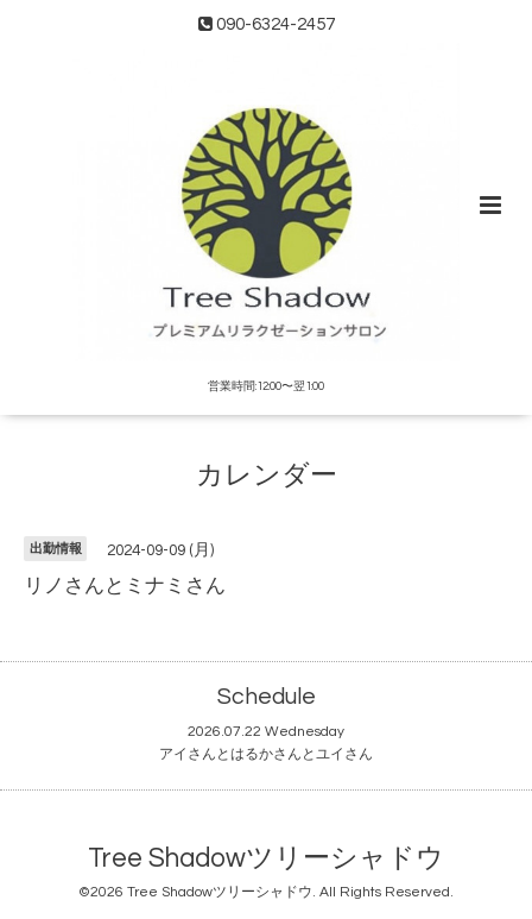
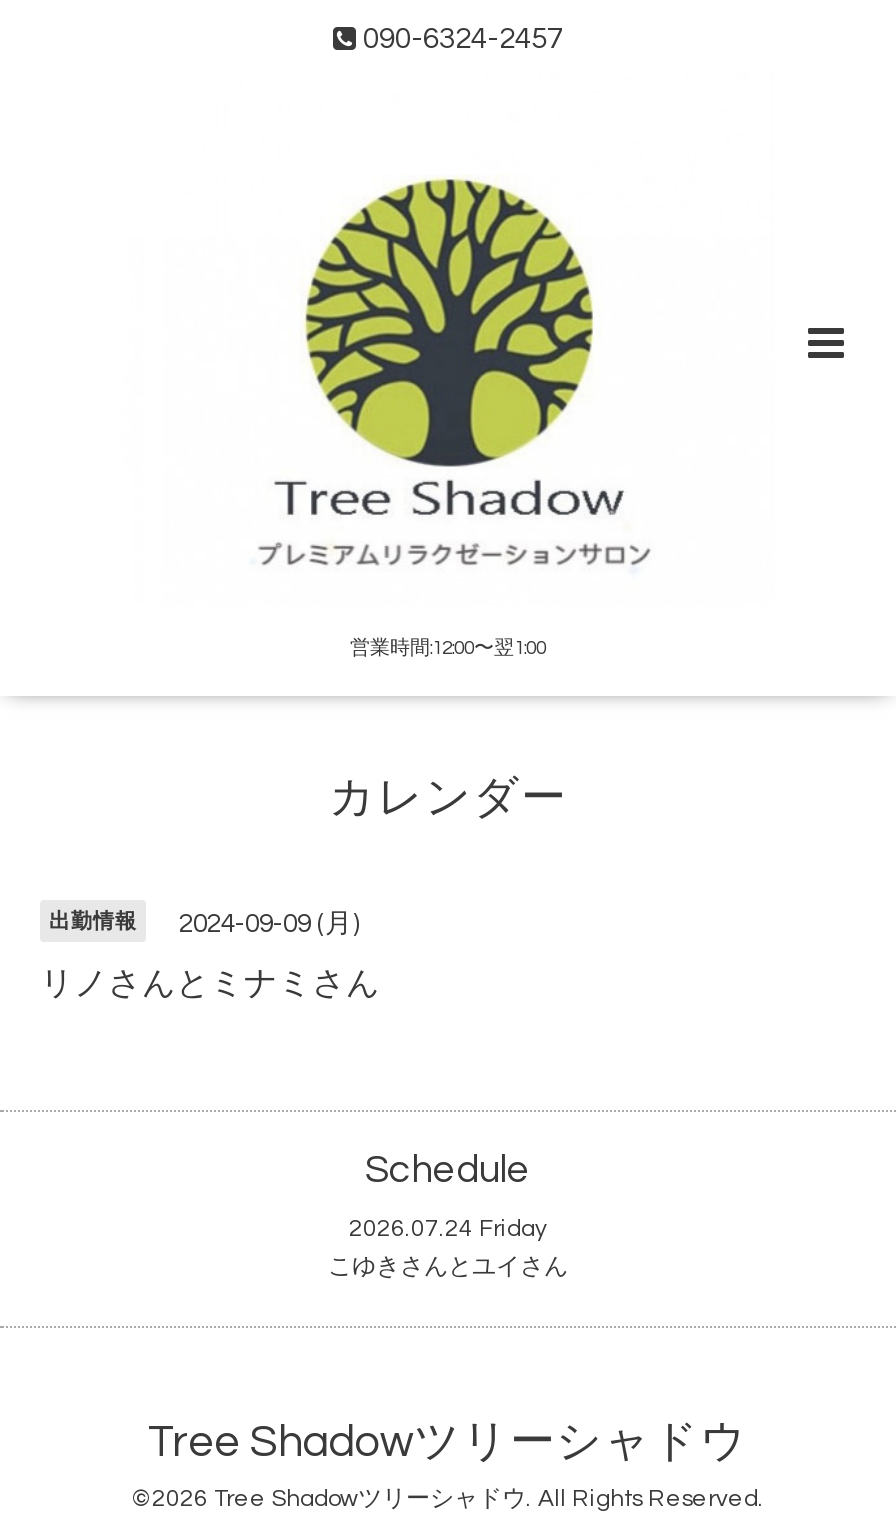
[188,724,344,740] 2026.07.22 Wednesday -> [349,1216,547,1242] 2026.07.24 Friday
[159,747,373,762] アイさんとはるかさんとユイさん -> [328,1254,568,1280] こゆきさんとユイさん

